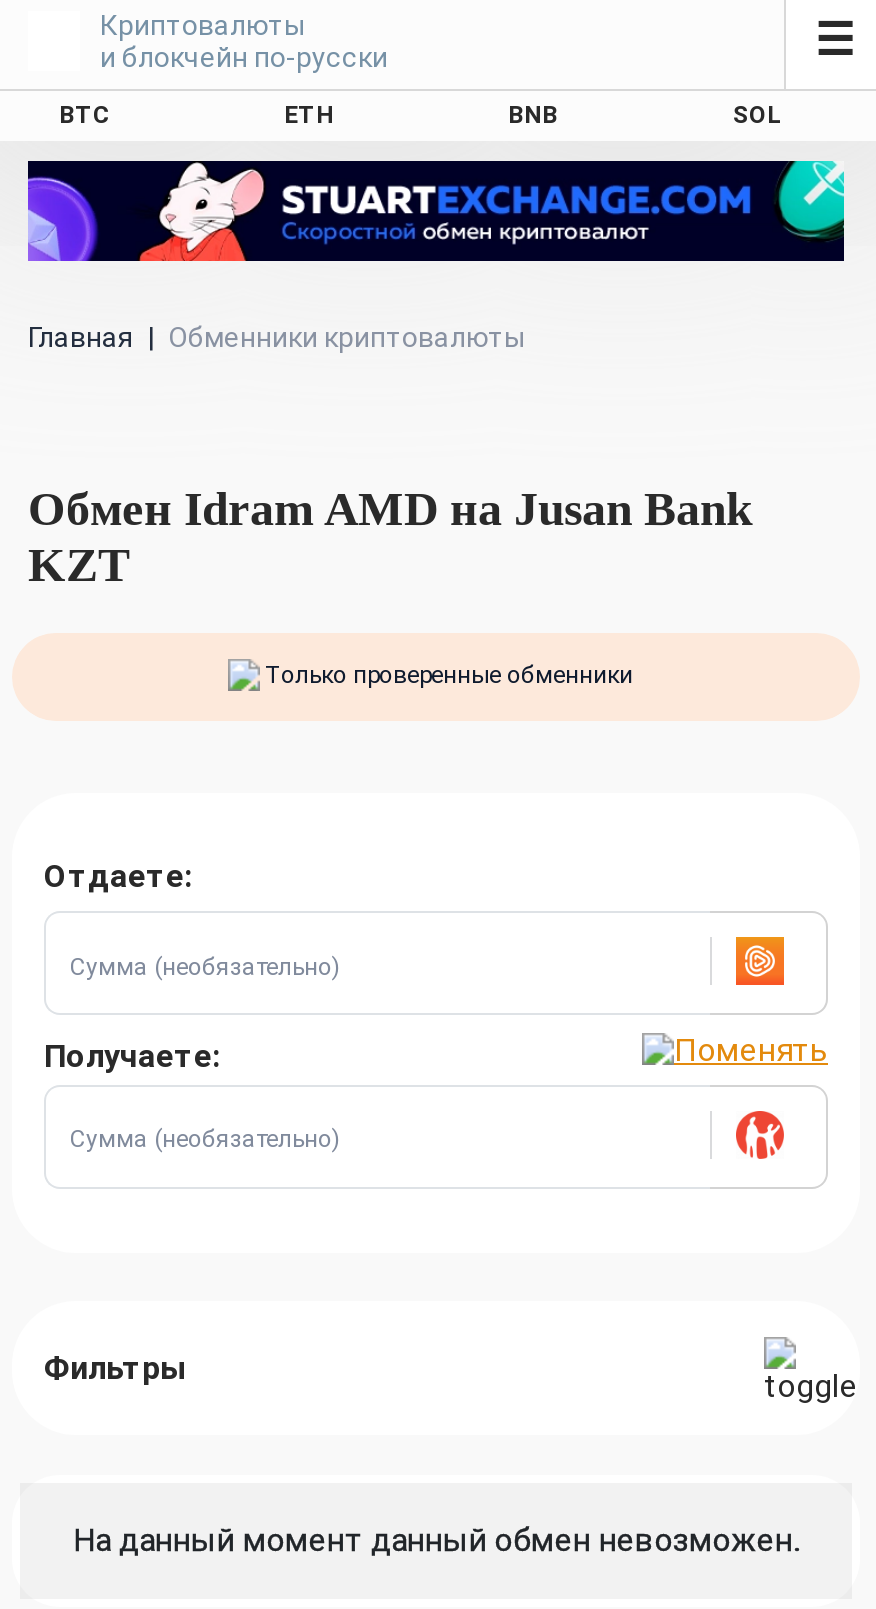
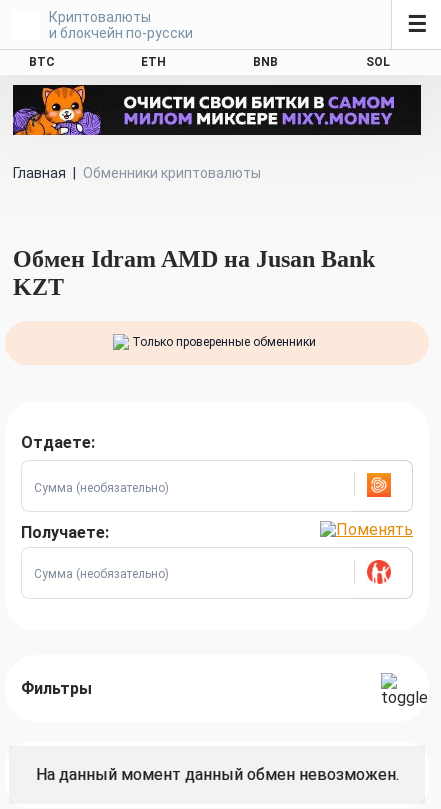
[26,159,846,263] [image] -> [12,84,422,136] [image]

